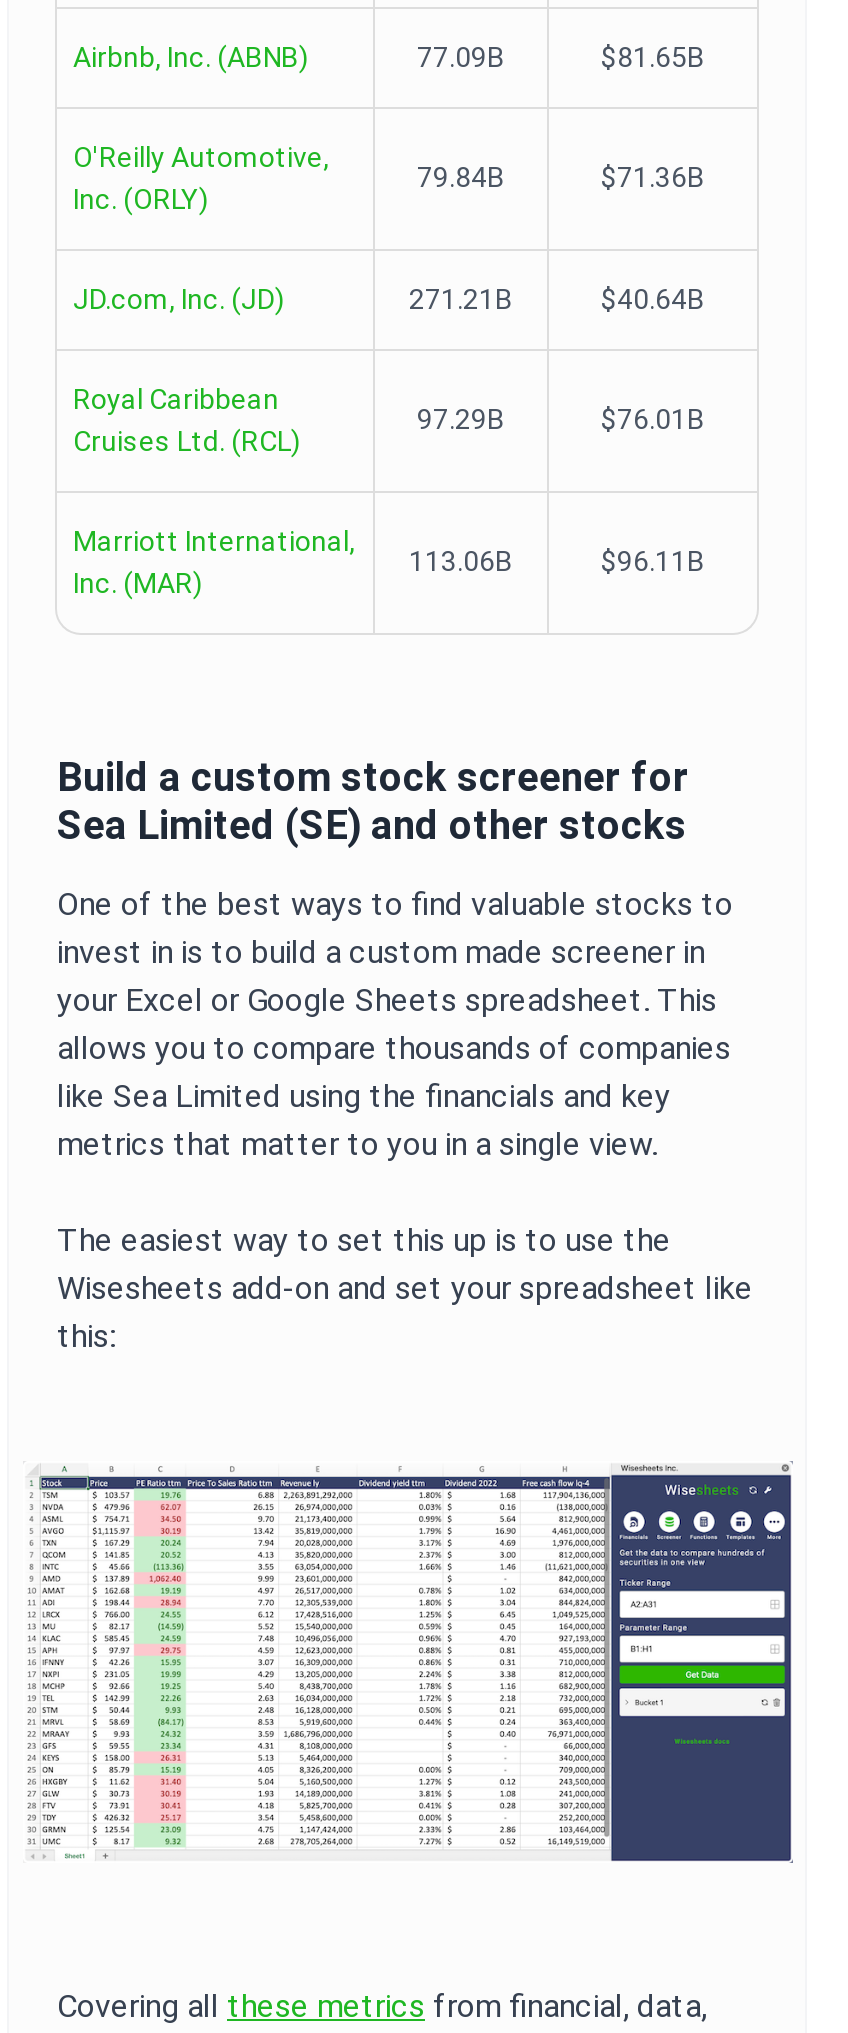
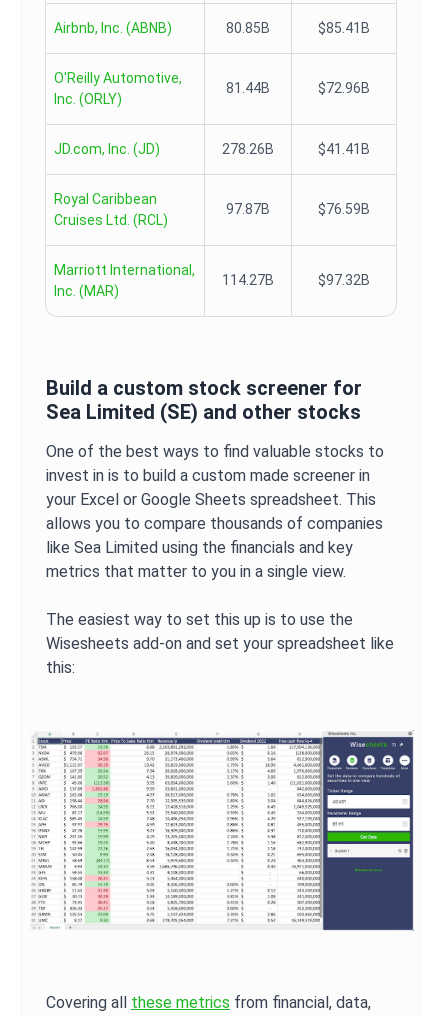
[417,41,705,73] 77.09B | $81.65B -> [226,20,370,36] 80.85B | $85.41B
[417,161,705,193] 79.84B | $71.36B -> [226,80,370,96] 81.44B | $72.96B
[409,283,705,315] 271.21B | $40.64B -> [222,141,370,157] 278.26B | $41.41B
[417,403,705,435] 97.29B | $76.01B -> [226,201,370,217] 97.87B | $76.59B
[409,545,705,577] 113.06B | $96.11B -> [222,272,370,288] 114.27B | $97.32B

